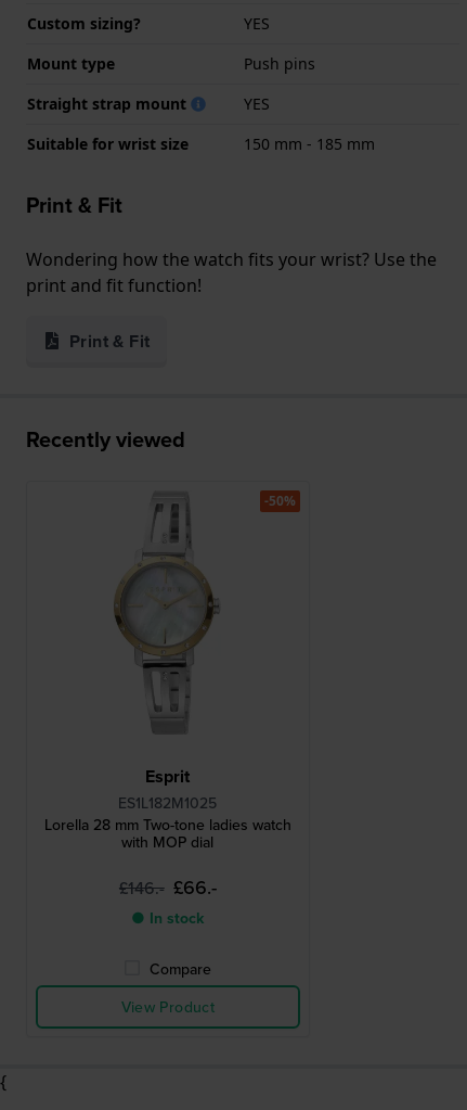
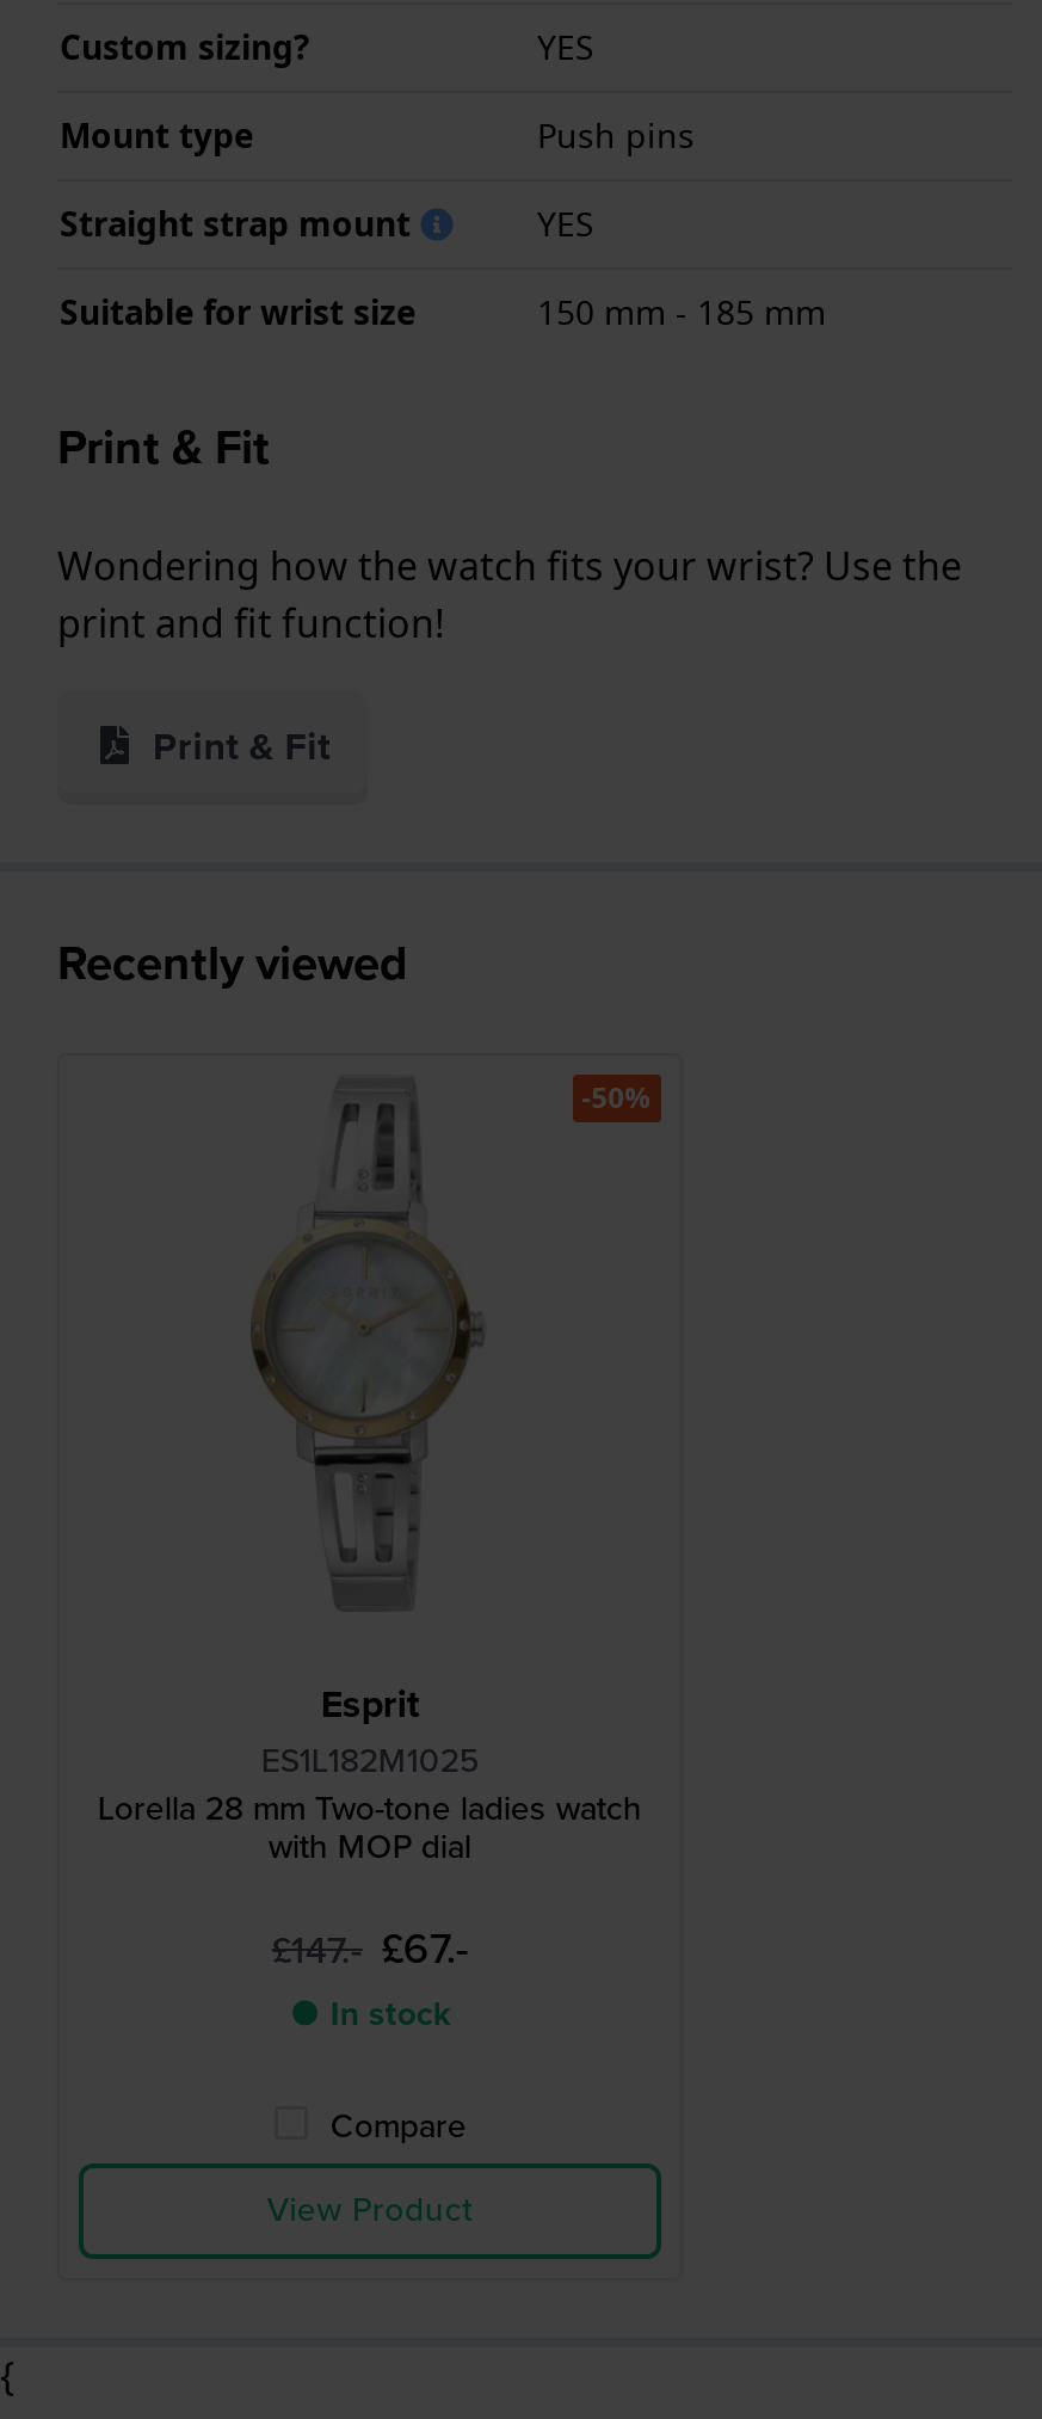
[119,874,216,901] £146.- £66.- -> [272,1918,467,1980] £147.- £67.-

